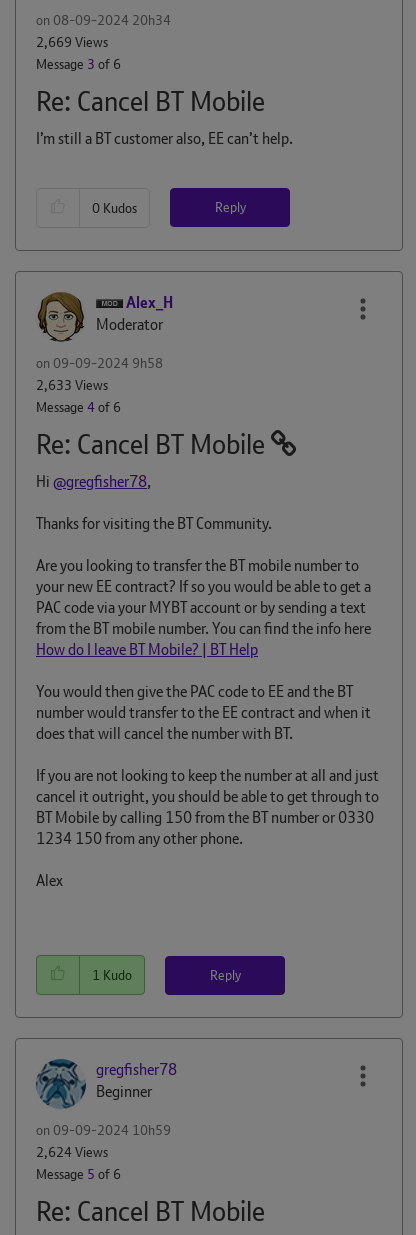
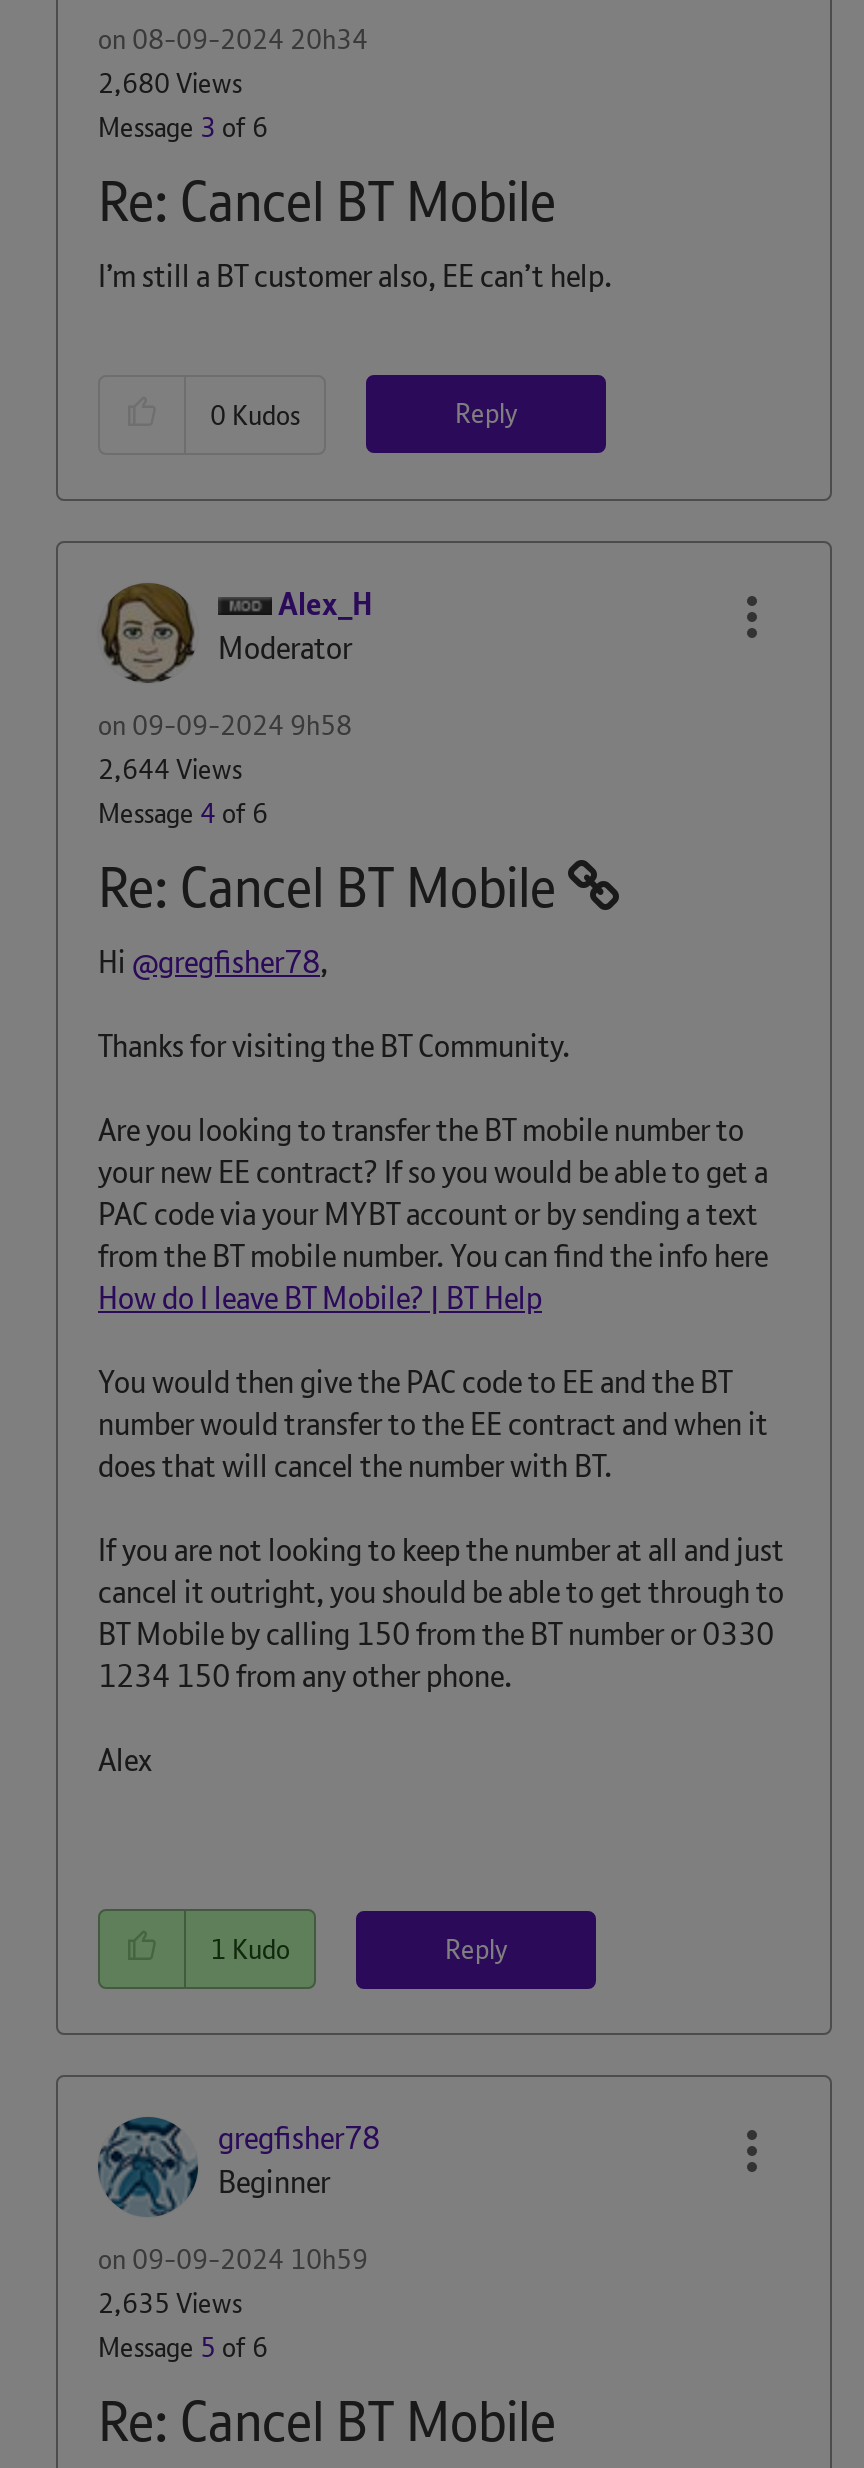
[36,33,108,51] 2,669 Views -> [98,65,242,101] 2,680 Views
[36,375,108,393] 2,633 Views -> [98,750,242,786] 2,644 Views
[36,1143,108,1161] 2,624 Views -> [98,2285,242,2321] 2,635 Views

